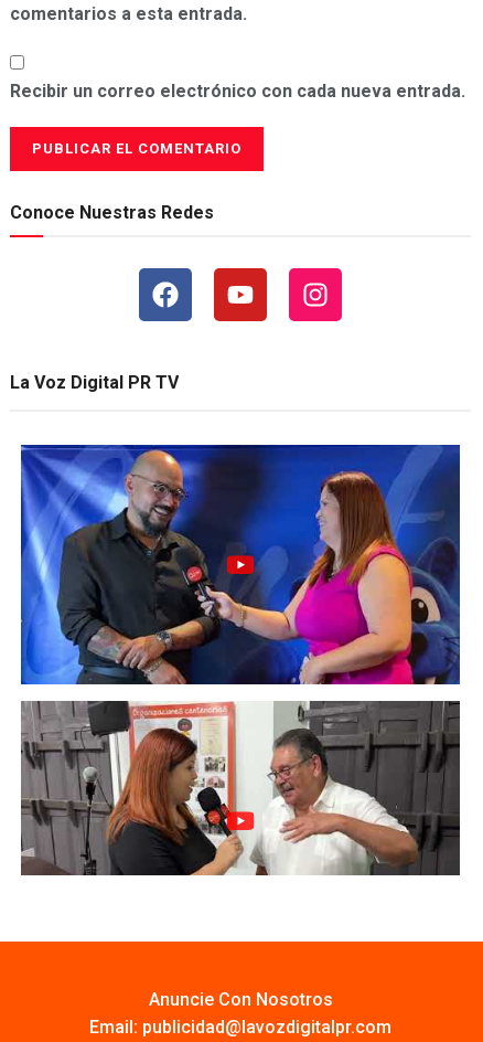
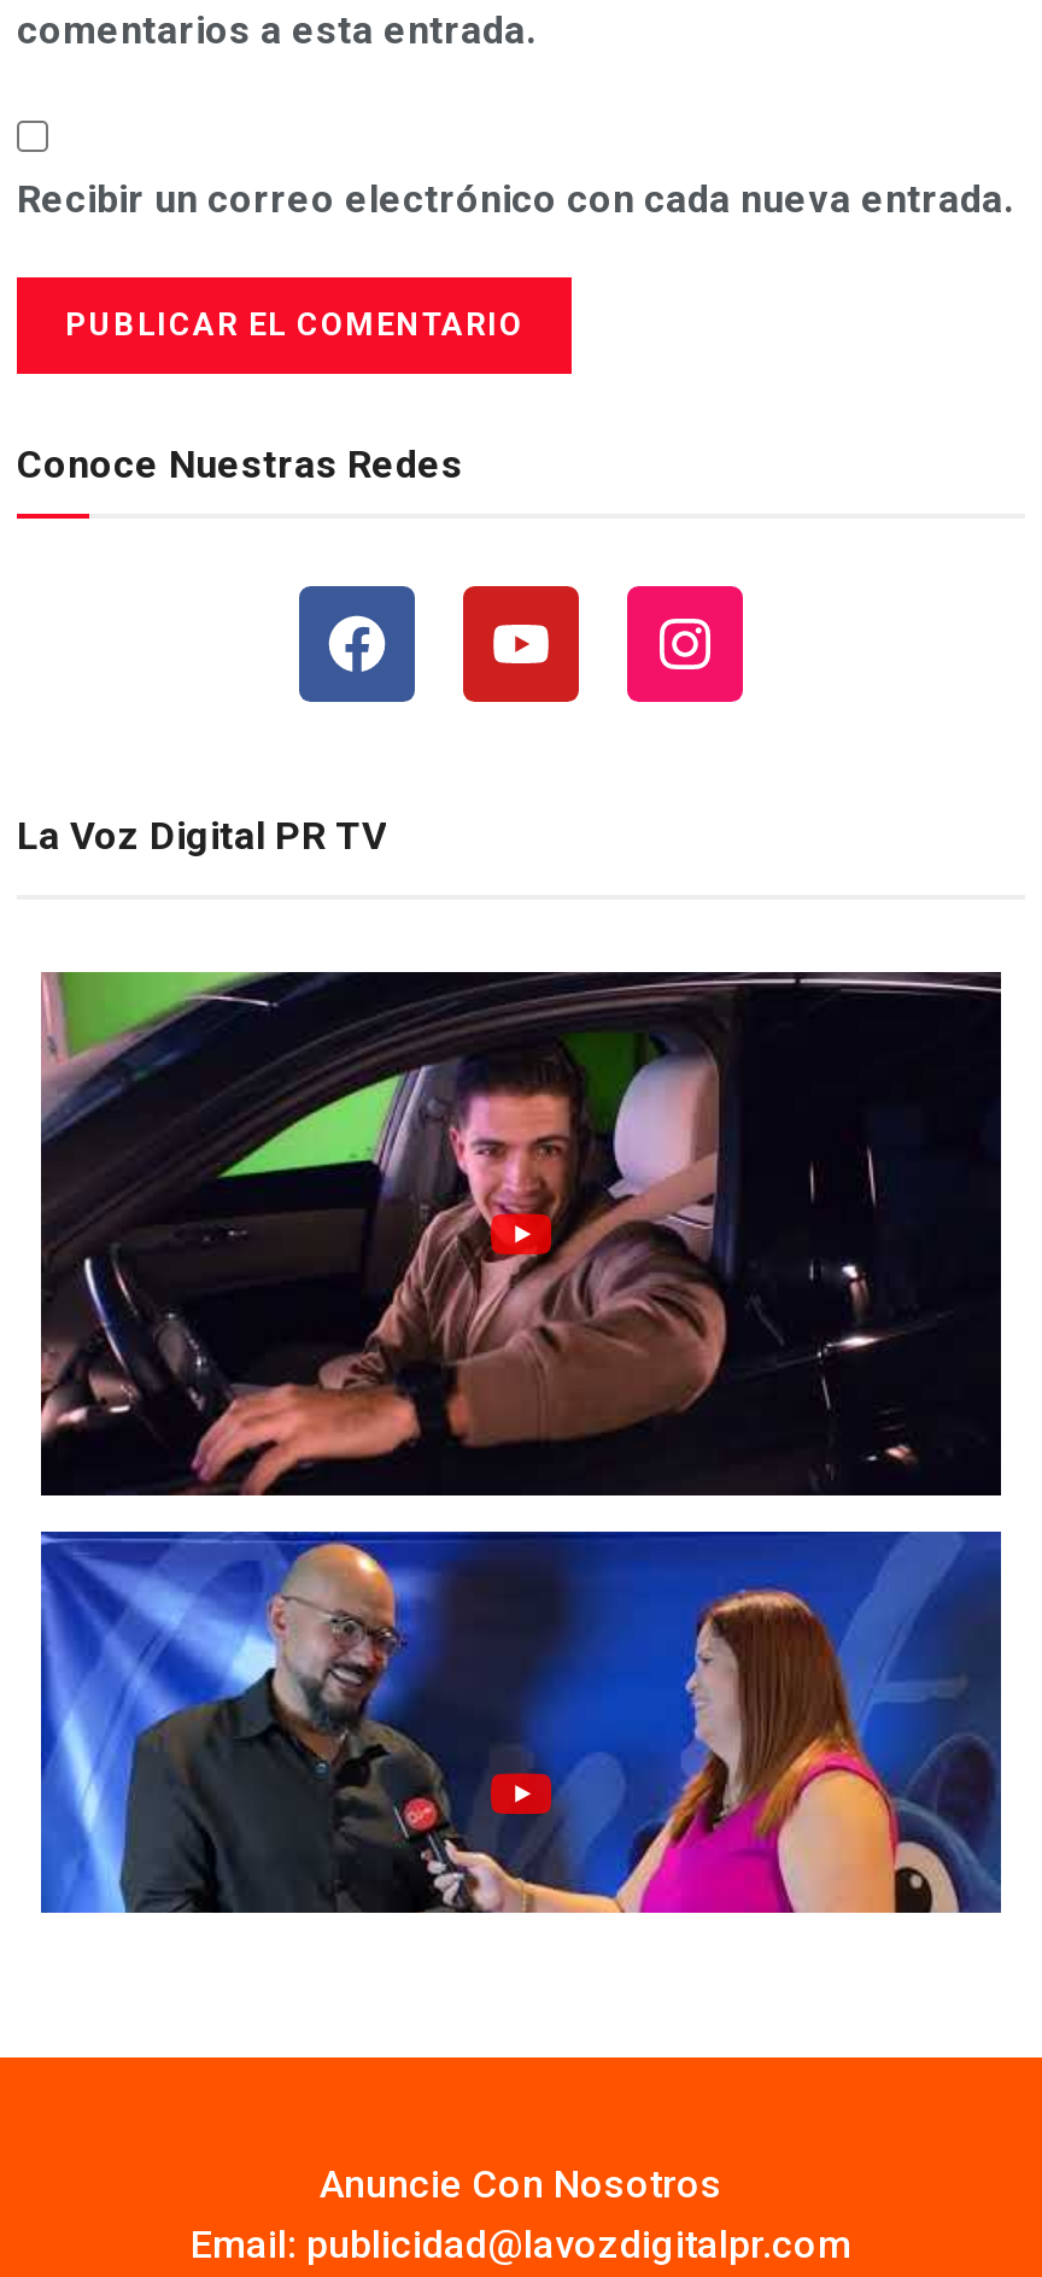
[20,444,461,685] [image] -> [39,970,1003,1498] [image]
[20,700,461,876] [image] -> [39,1529,1001,1915] [image]

